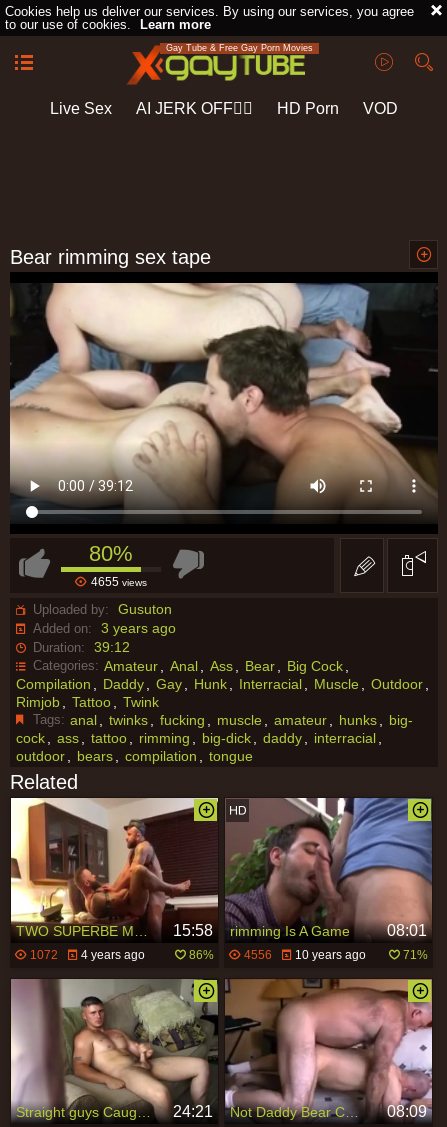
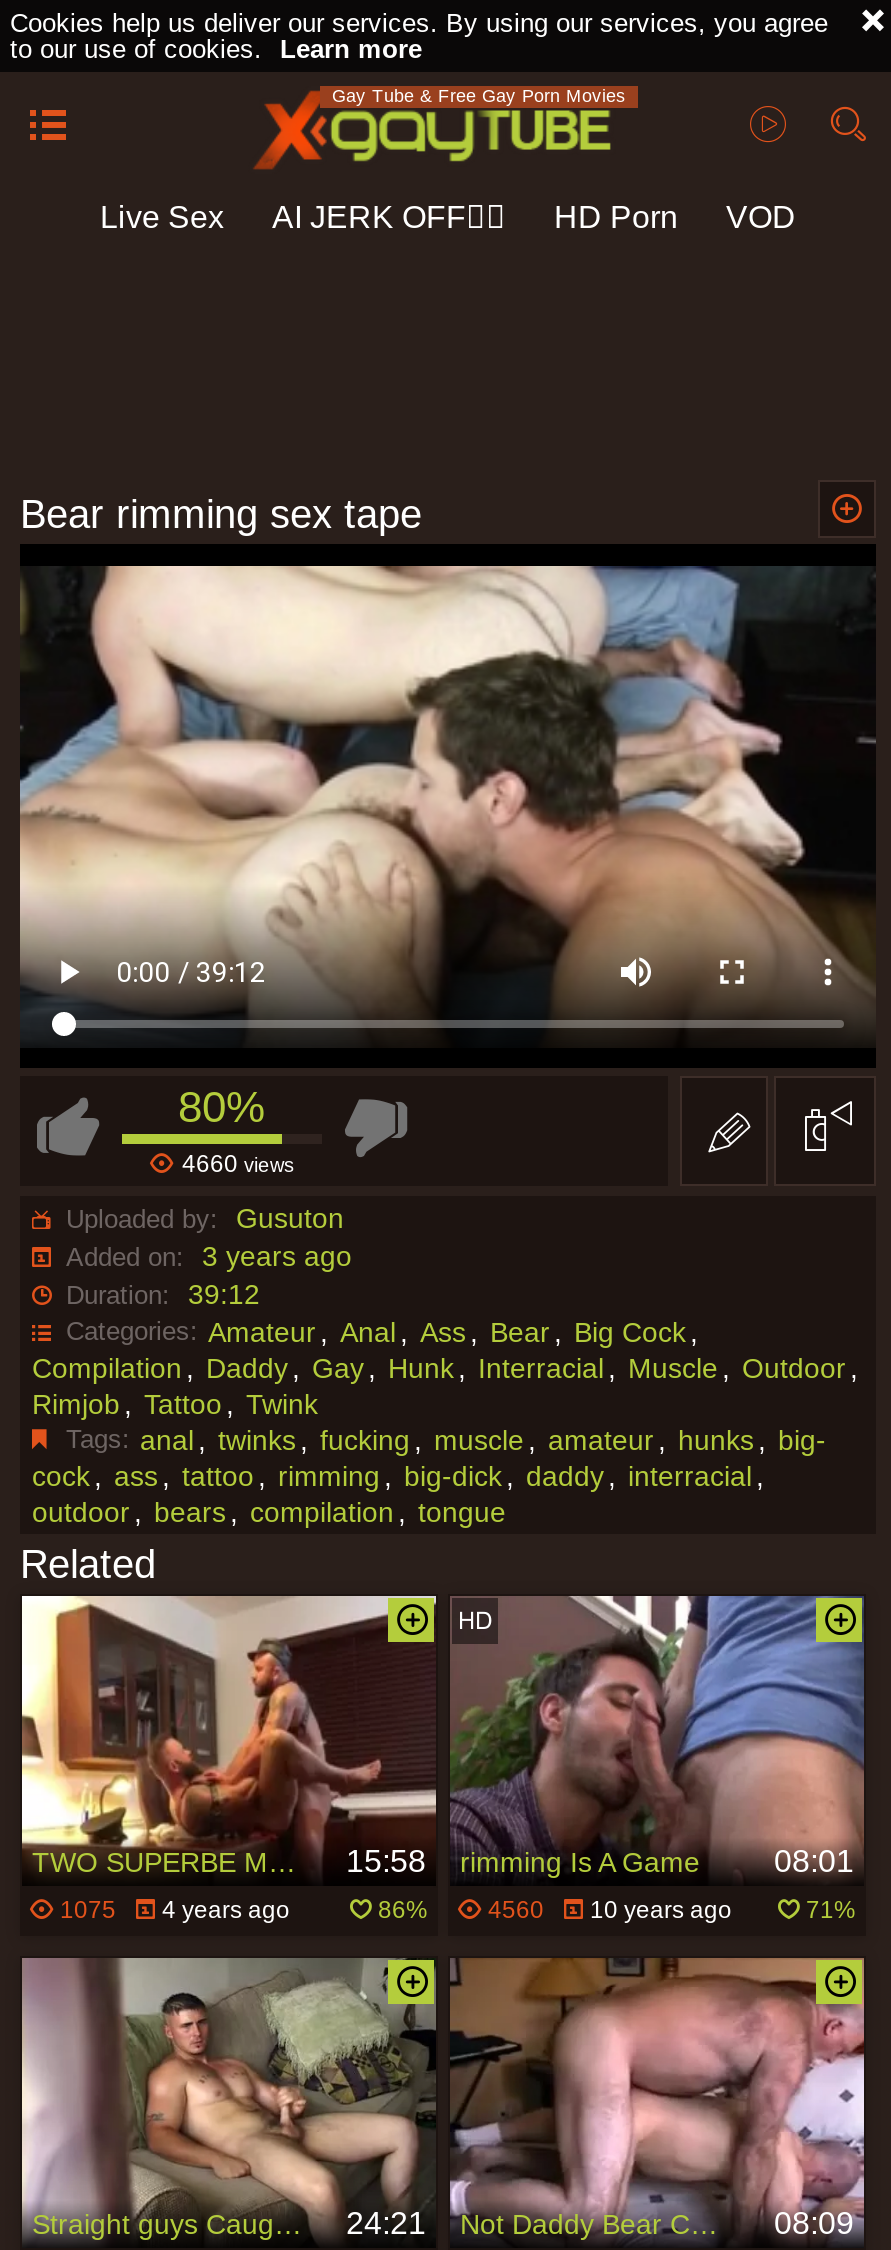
[91,575,147,589] 4655 views -> [182,1150,294,1178] 4660 views
[27,948,145,962] 1072 4 years ago -> [54,1896,290,1924] 1075 4 years ago
[189,948,366,962] 86% 4556 10 years ago -> [378,1896,732,1924] 86% 4560 10 years ago

